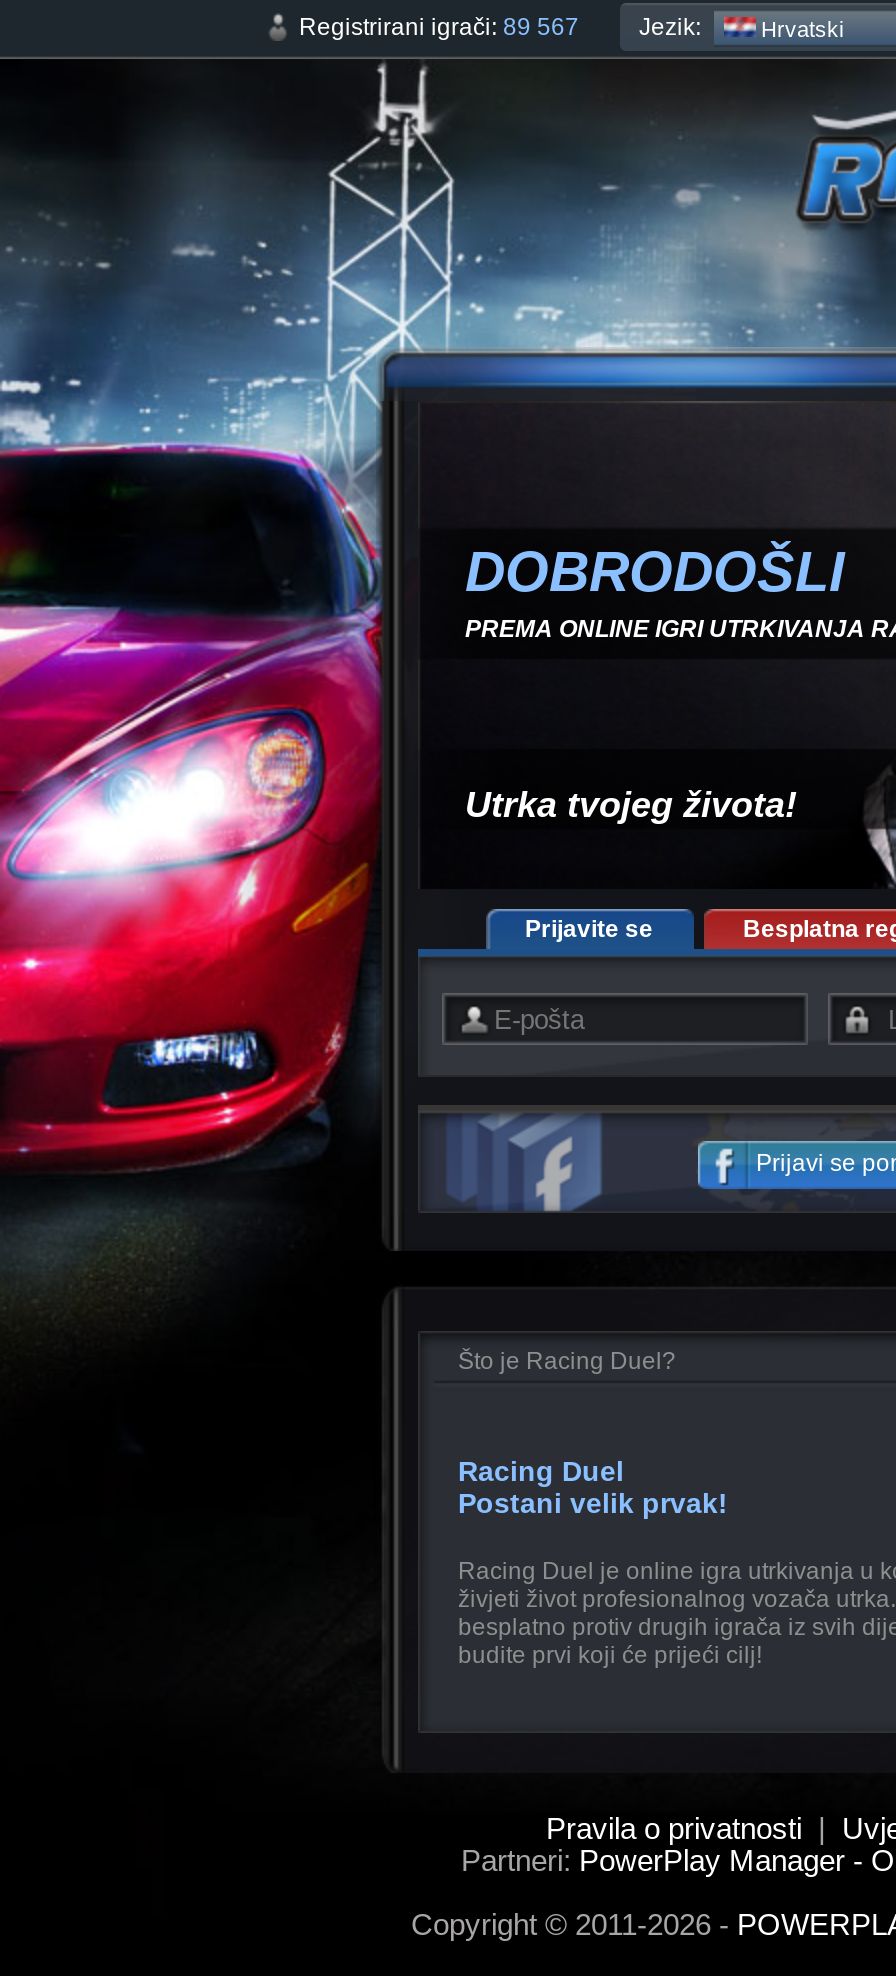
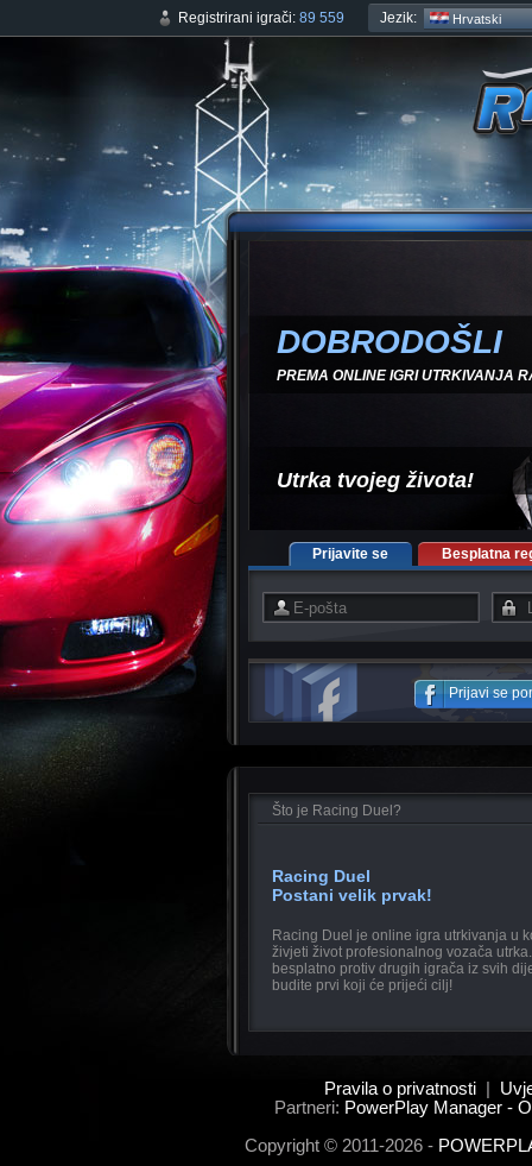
[287,13,579,41] Registrirani igrači: 89 567 -> [170,10,344,26] Registrirani igrači: 89 559

